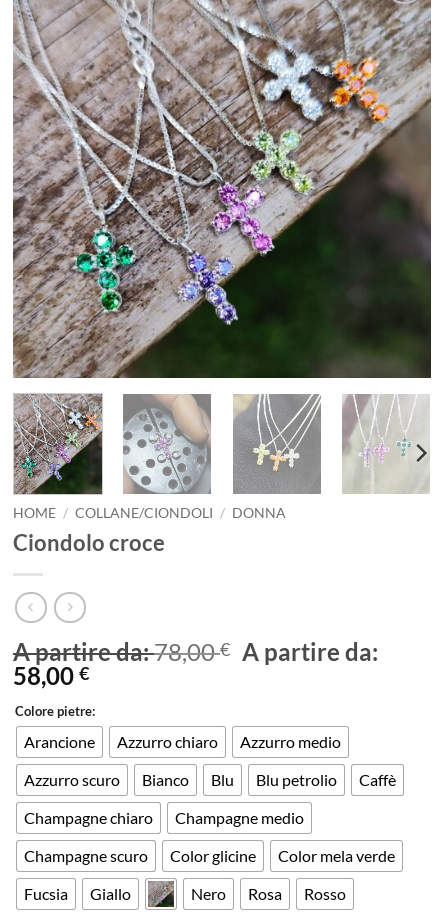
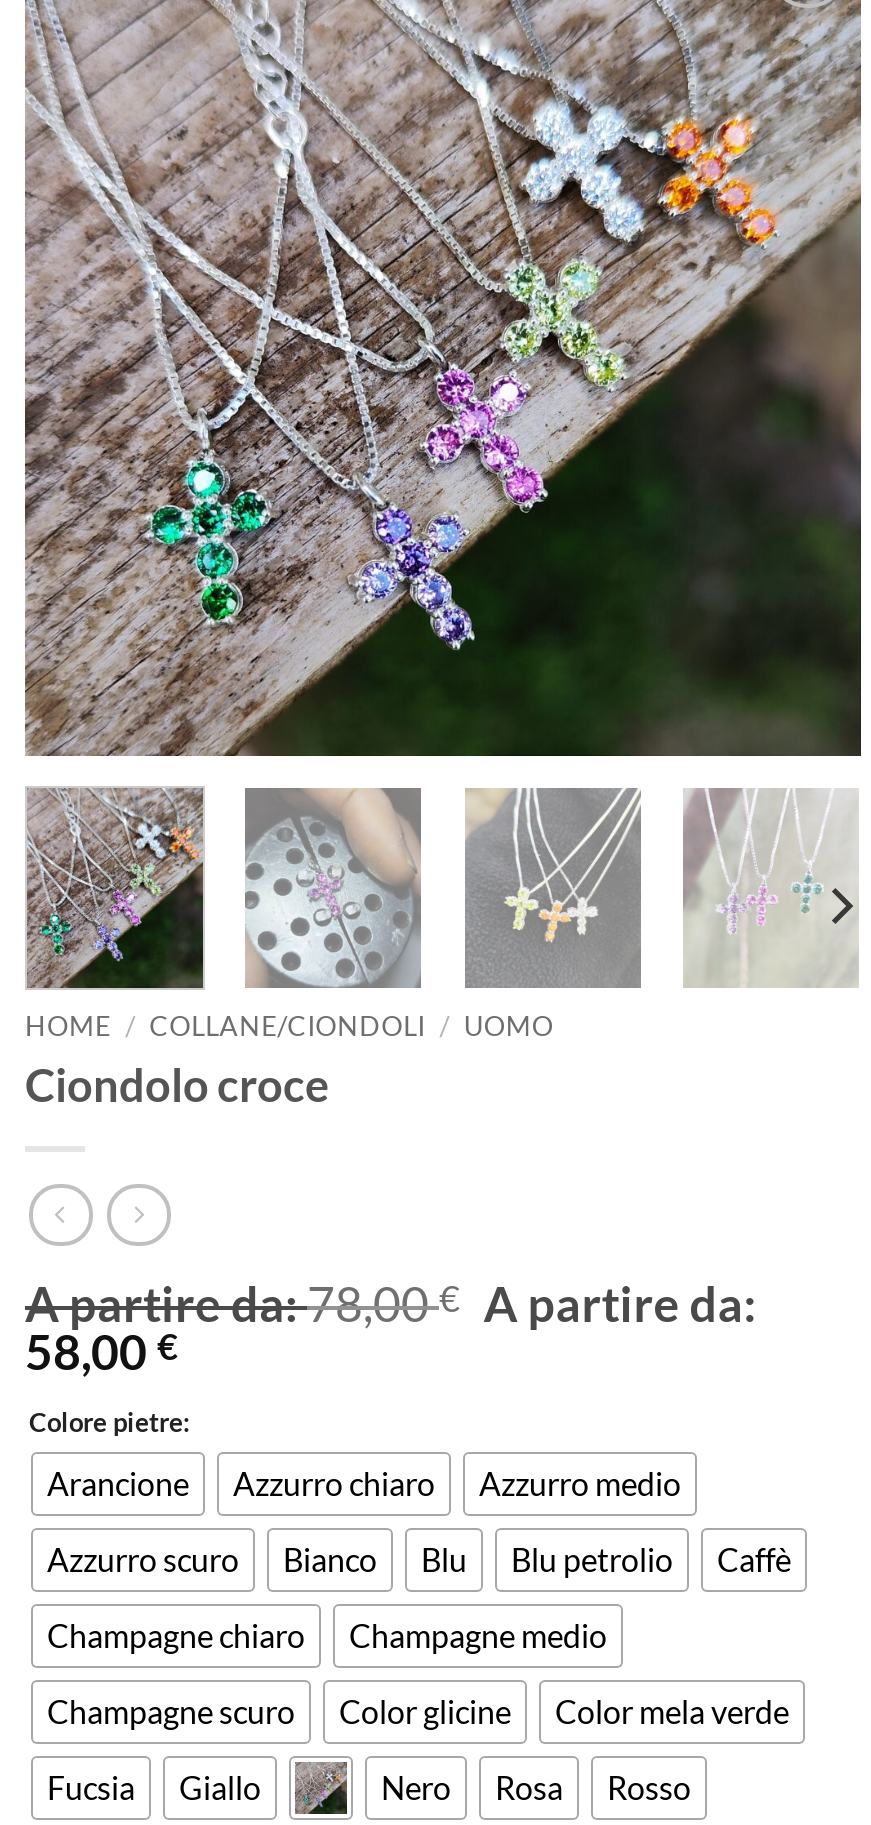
[13,505,286,521] HOME / COLLANE/CIONDOLI / DONNA -> [25,1011,554,1043] HOME / COLLANE/CIONDOLI / UOMO

